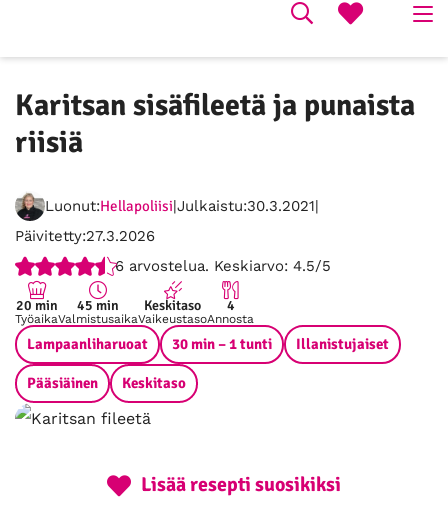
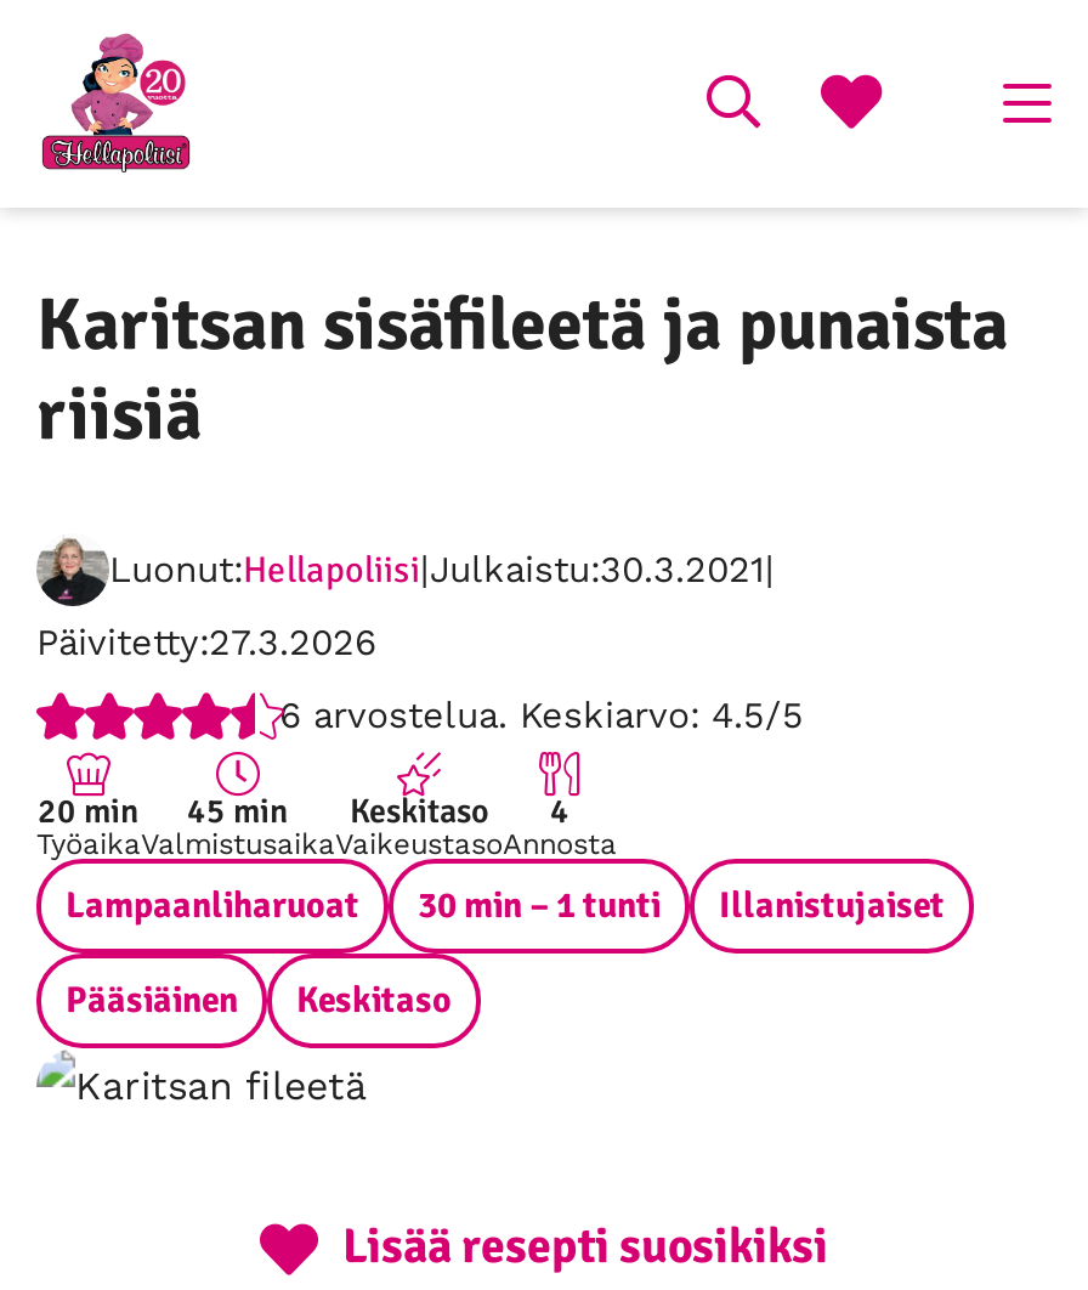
none -> [39,30,192,174] [image]

